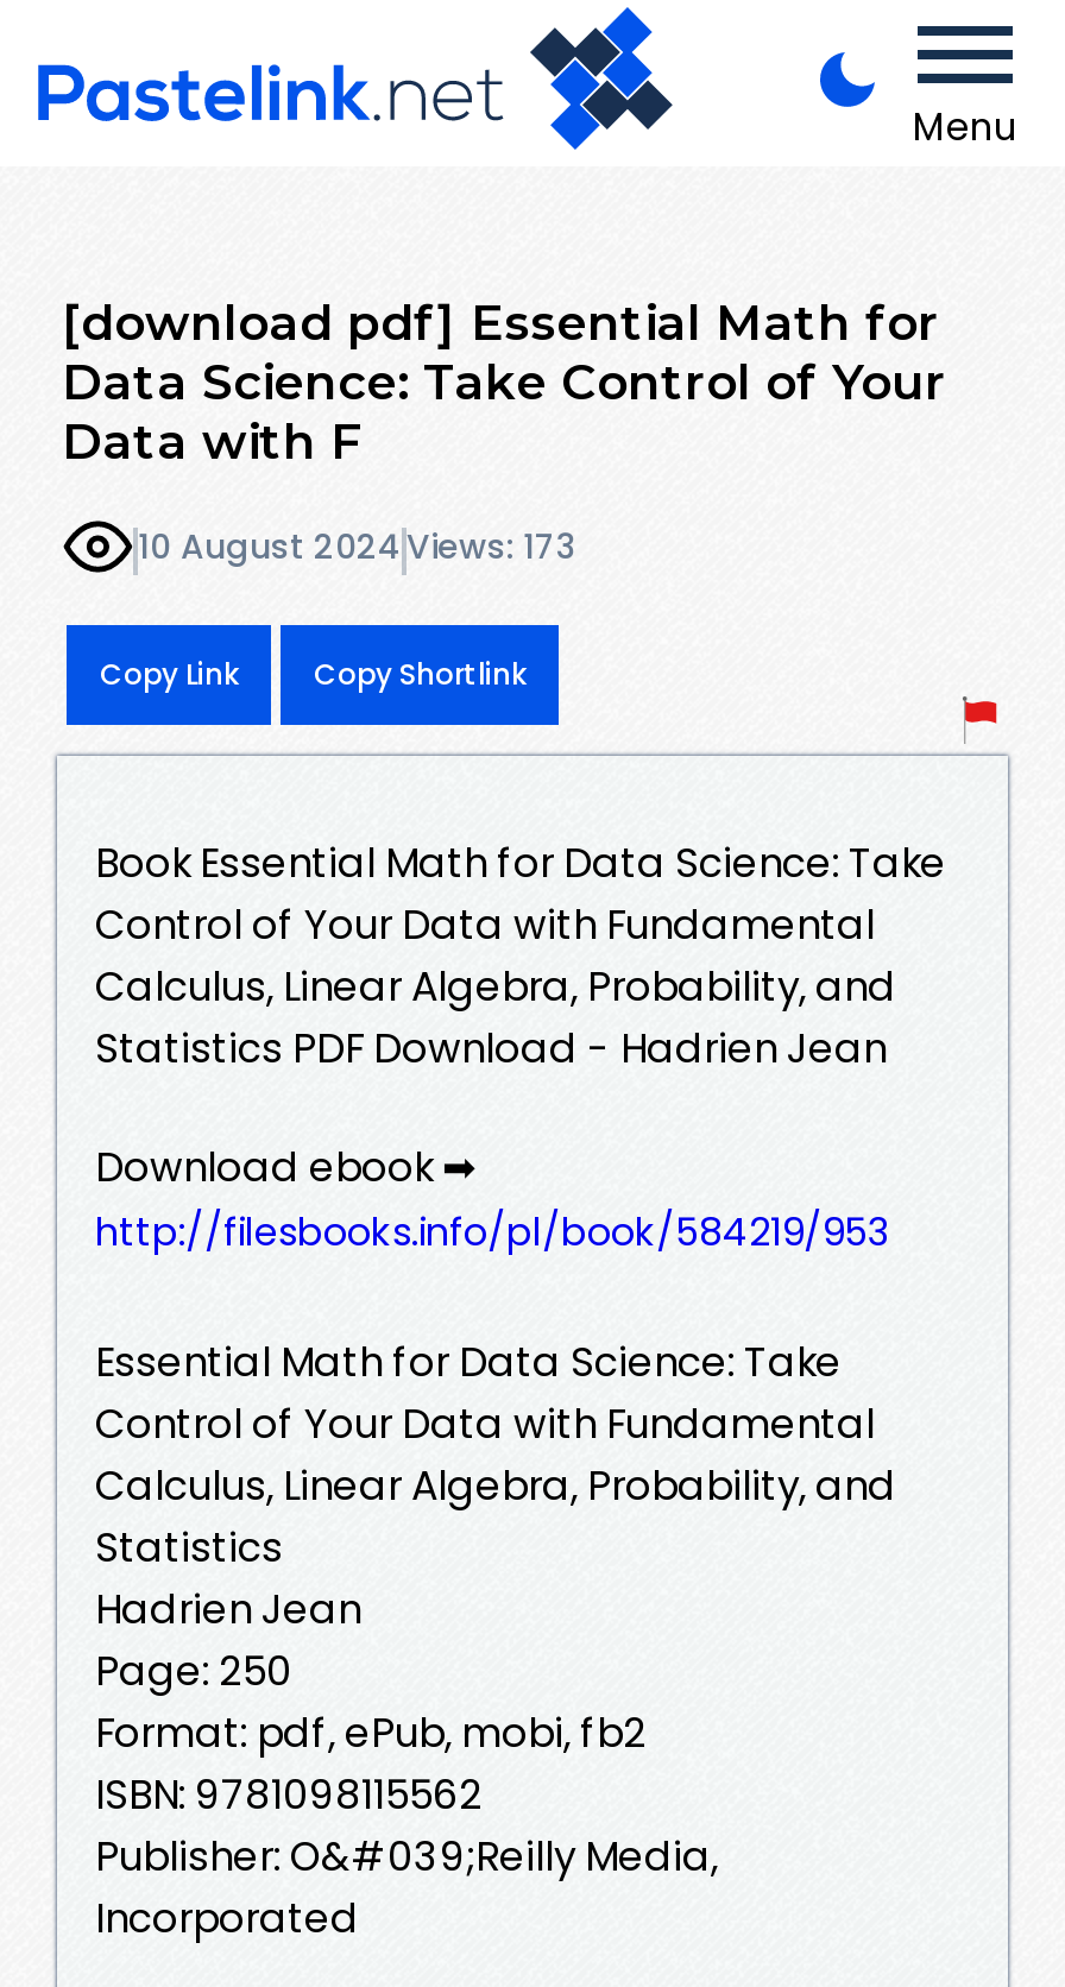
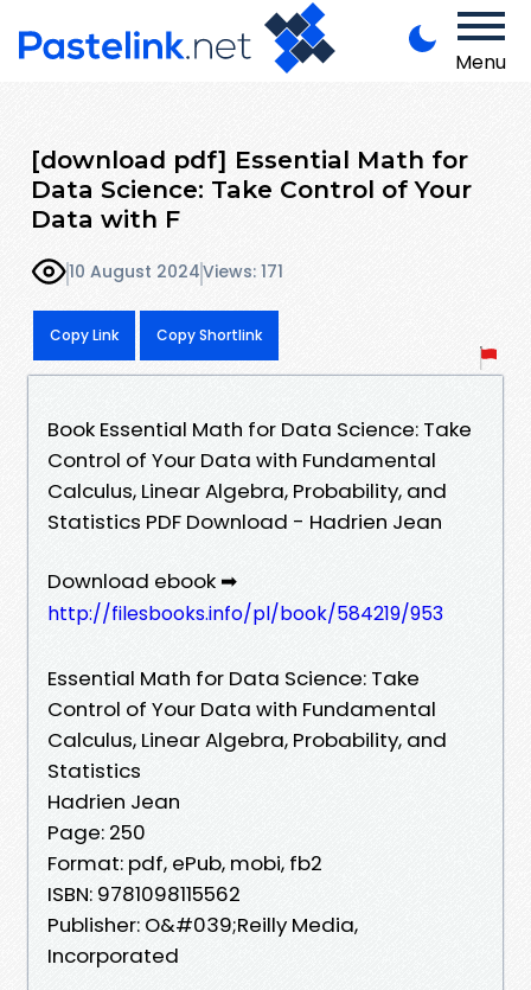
[138,524,578,571] 10 August 2024 Views: 173 -> [69,260,283,284] 10 August 2024 Views: 171

